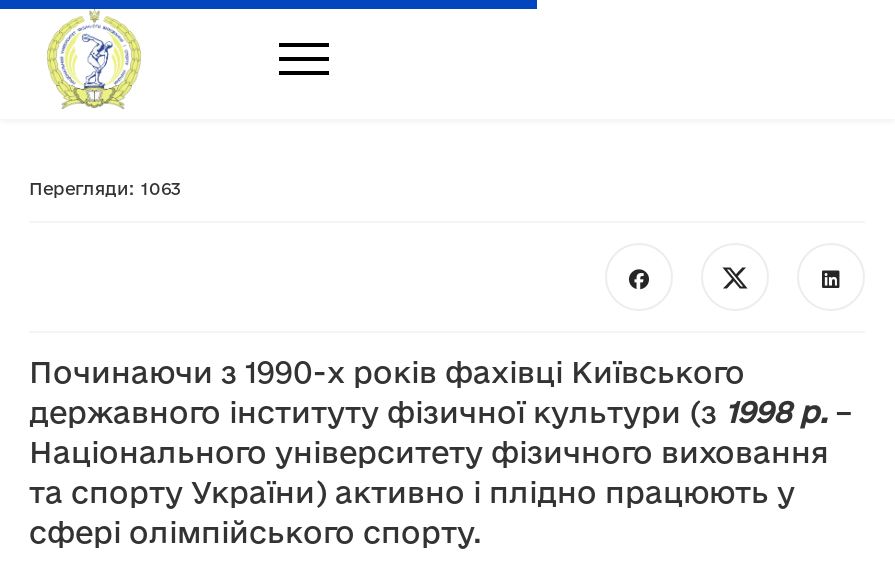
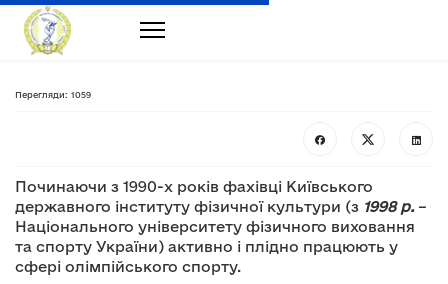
[29,179,181,199] Перегляди: 1063 -> [15,90,91,100] Перегляди: 1059

